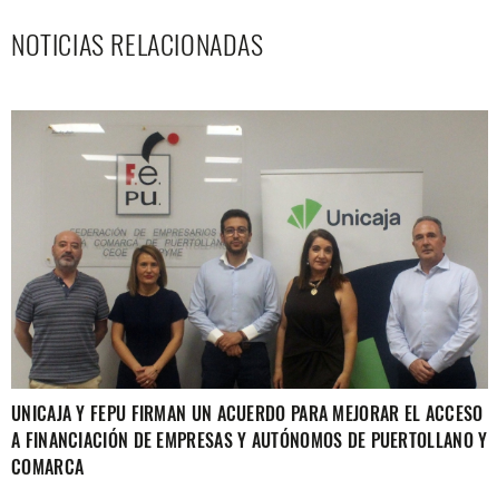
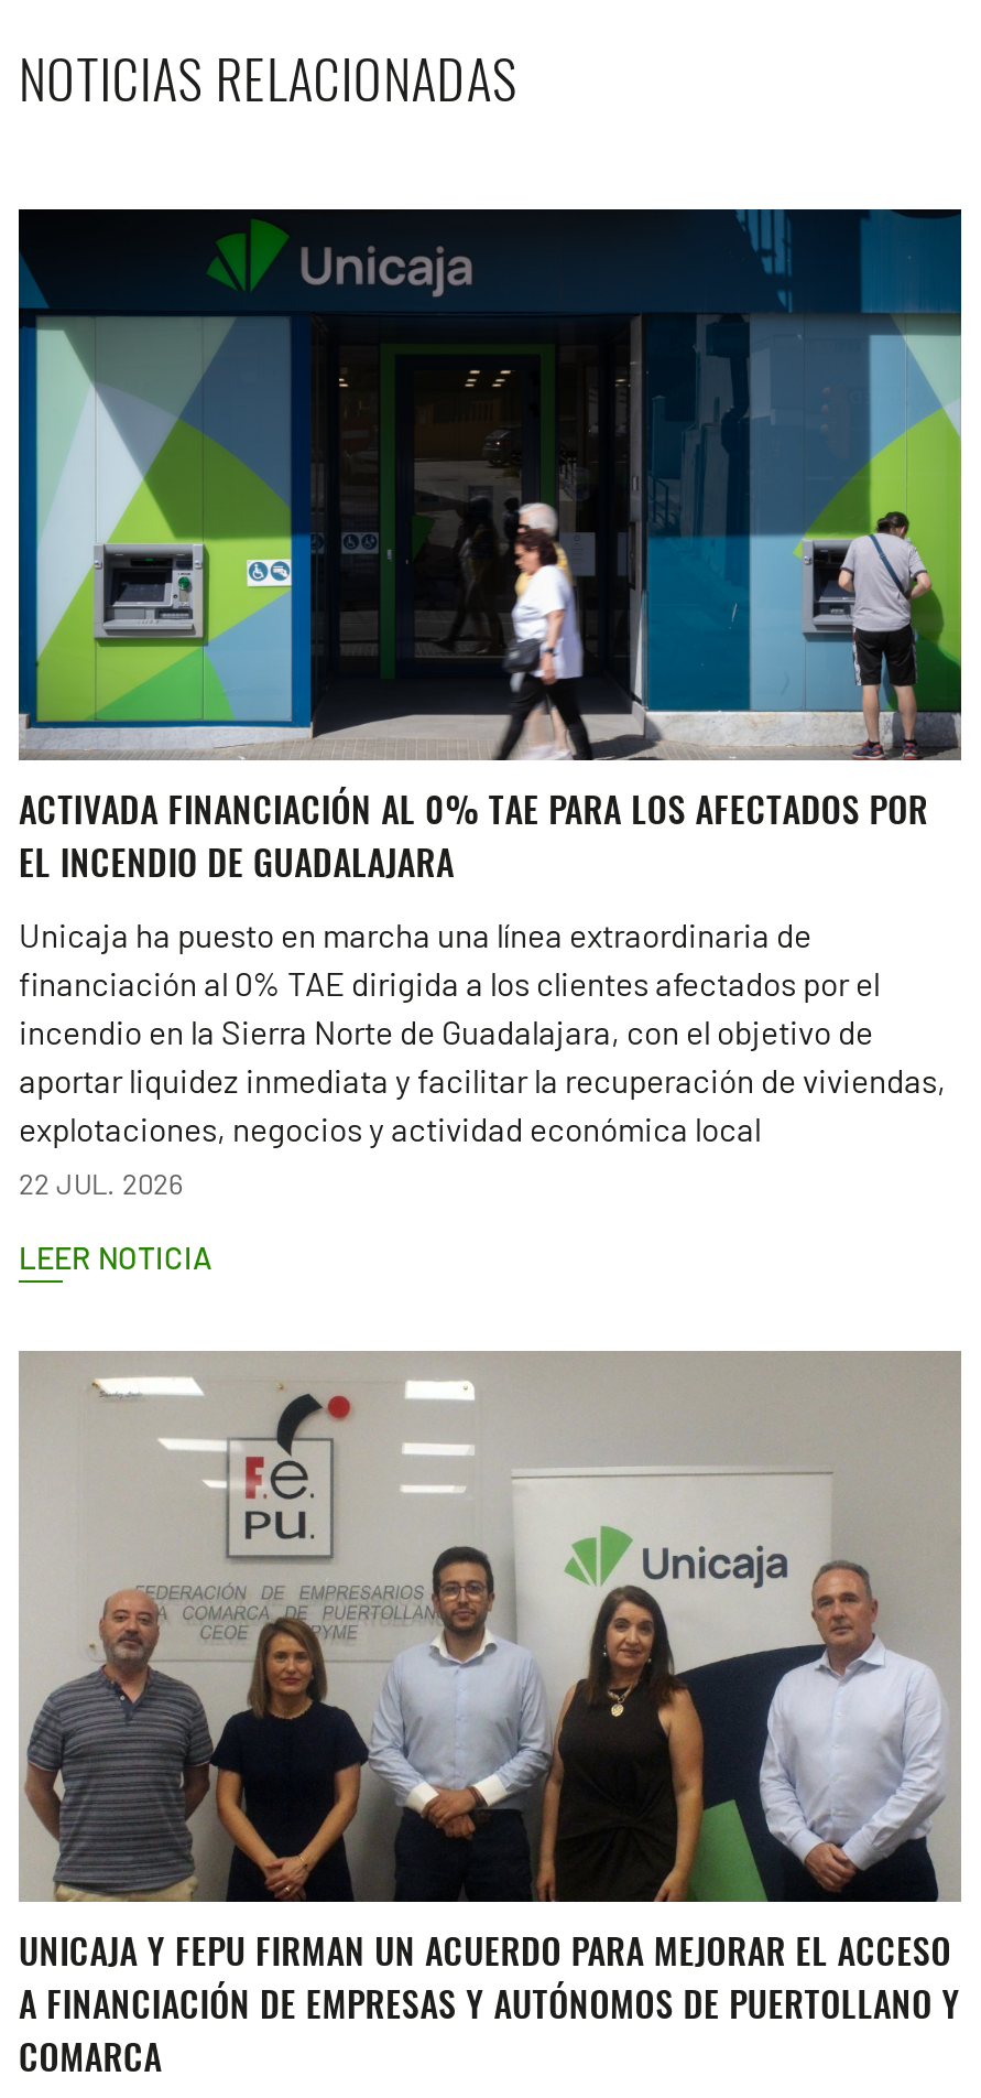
none -> [17,209,961,1277] [image] | ACTIVADA FINANCIACIÓN AL 0% TAE PARA LOS AFECTADOS POR | EL INCENDIO DE GUADALAJARA | Unicaja ha puesto en marcha una línea extraordinaria de | financiación al 0% TAE dirigida a los clientes afectados por el | incendio en la Sierra Norte de Guadalajara, con el objetivo de | aportar liquidez inmediata y facilitar la recuperación de viviendas, | explotaciones, negocios y actividad económica local | 22 JUL. 2026 | LEER NOTICIA

